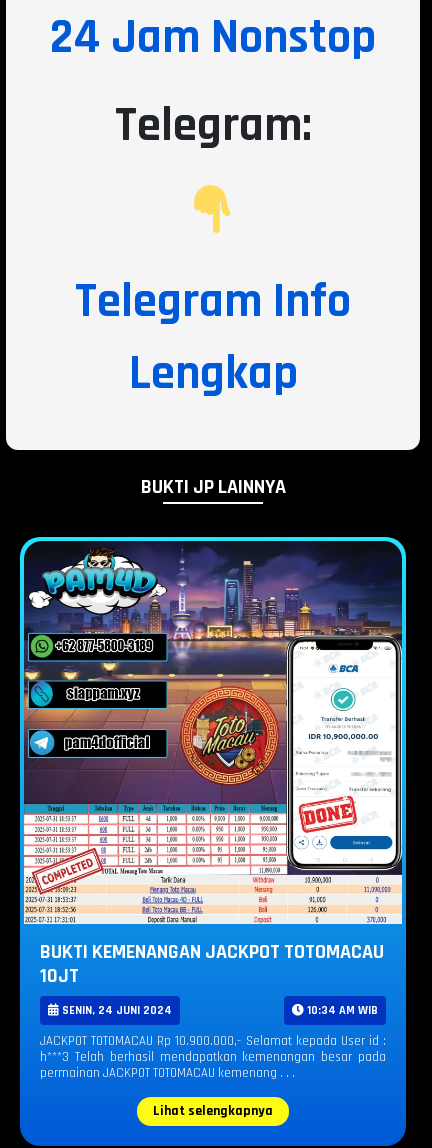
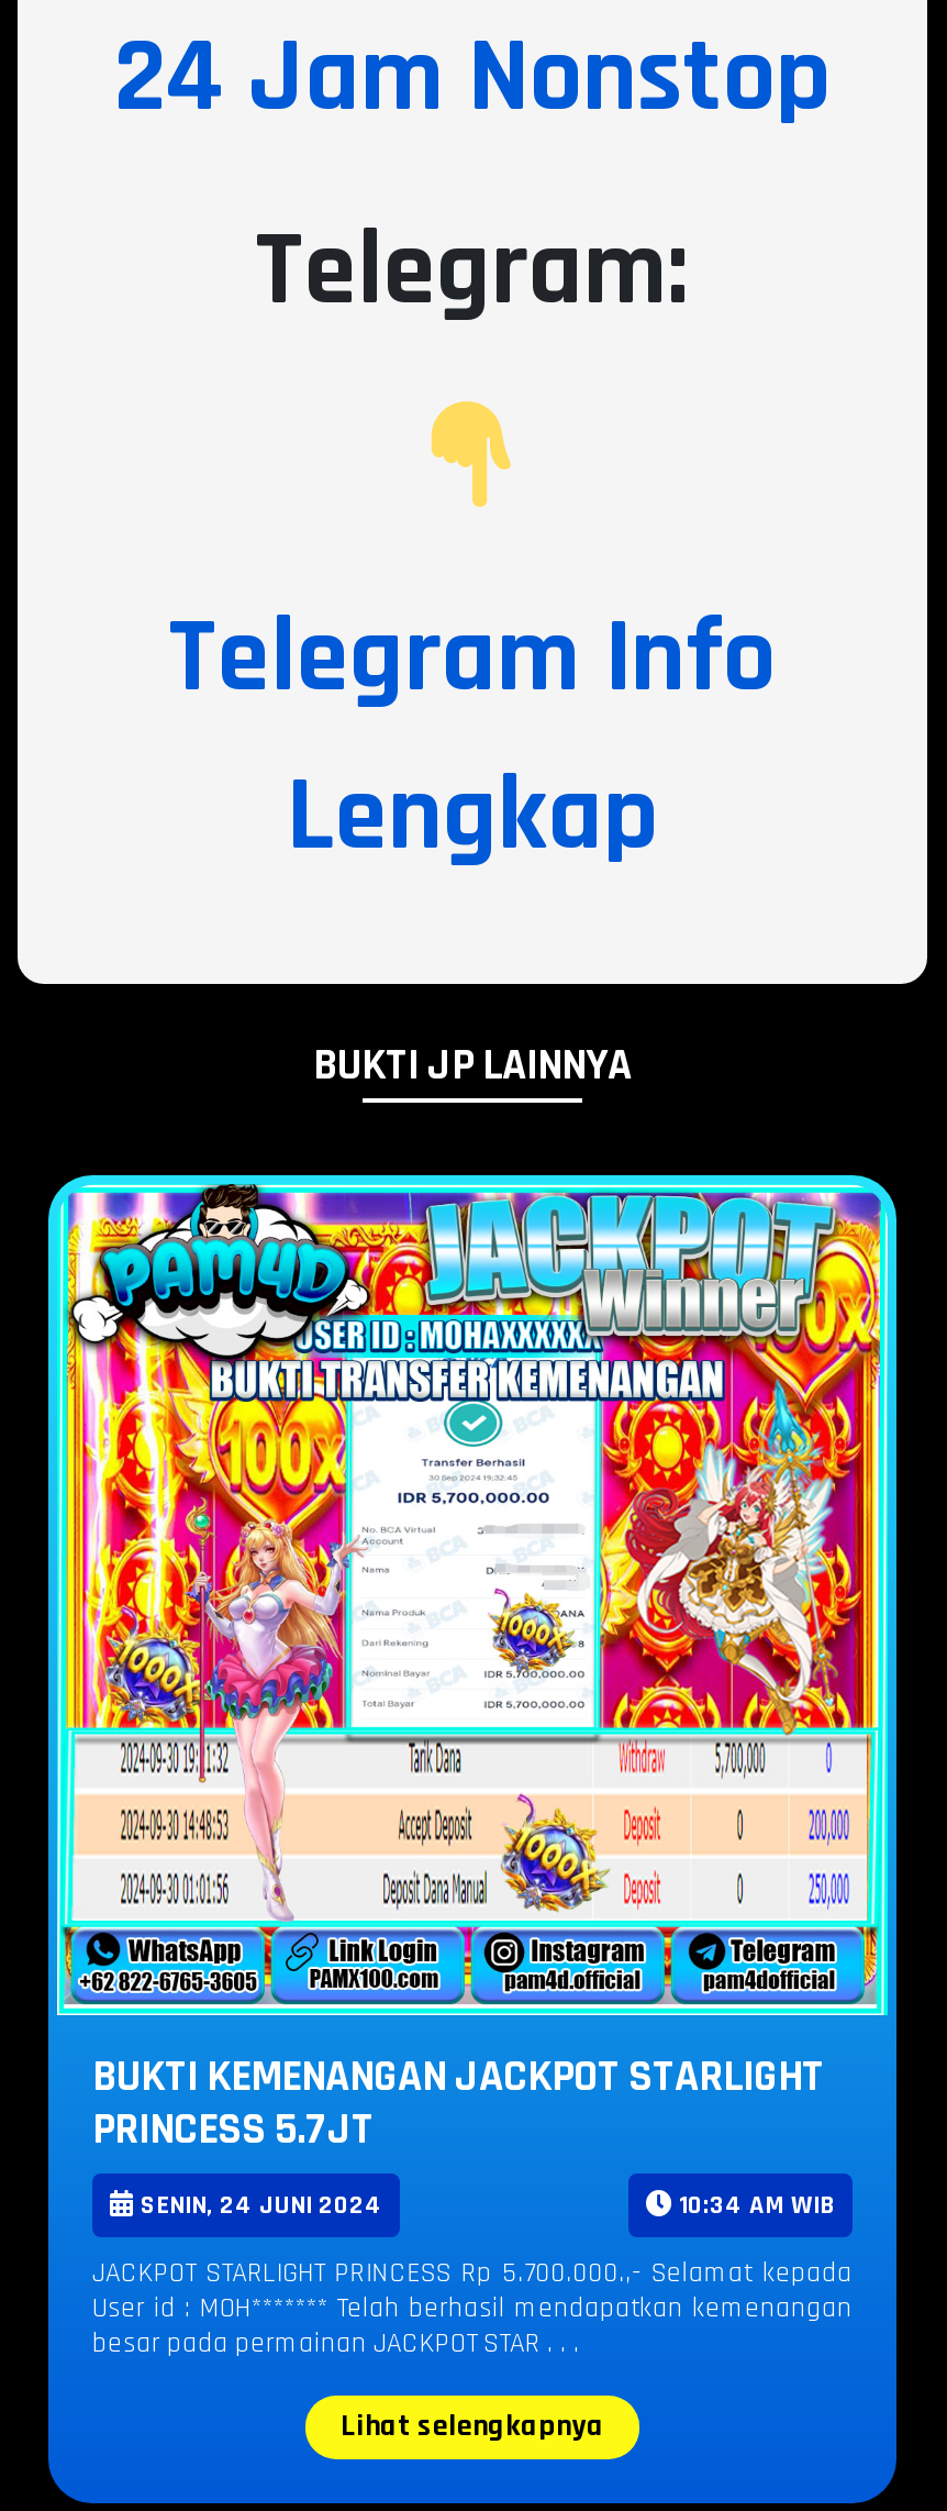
[23,540,403,989] [image] | BUKTI KEMENANGAN JACKPOT TOTOMACAU | 10JT -> [55,1182,890,2159] [image] | BUKTI KEMENANGAN JACKPOT STARLIGHT | PRINCESS 5.7JT
[40,1033,386,1081] JACKPOT TOTOMACAU Rp 10.900.000,- Selamat kepada User id : | h***3 Telah berhasil mendapatkan kemenangan besar pada | permainan JACKPOT TOTOMACAU kemenang . . . -> [92,2256,853,2361] JACKPOT STARLIGHT PRINCESS Rp 5.700.000.,- Selamat kepada | User id : MOH******* Telah berhasil mendapatkan kemenangan | besar pada permainan JACKPOT STAR . . .

